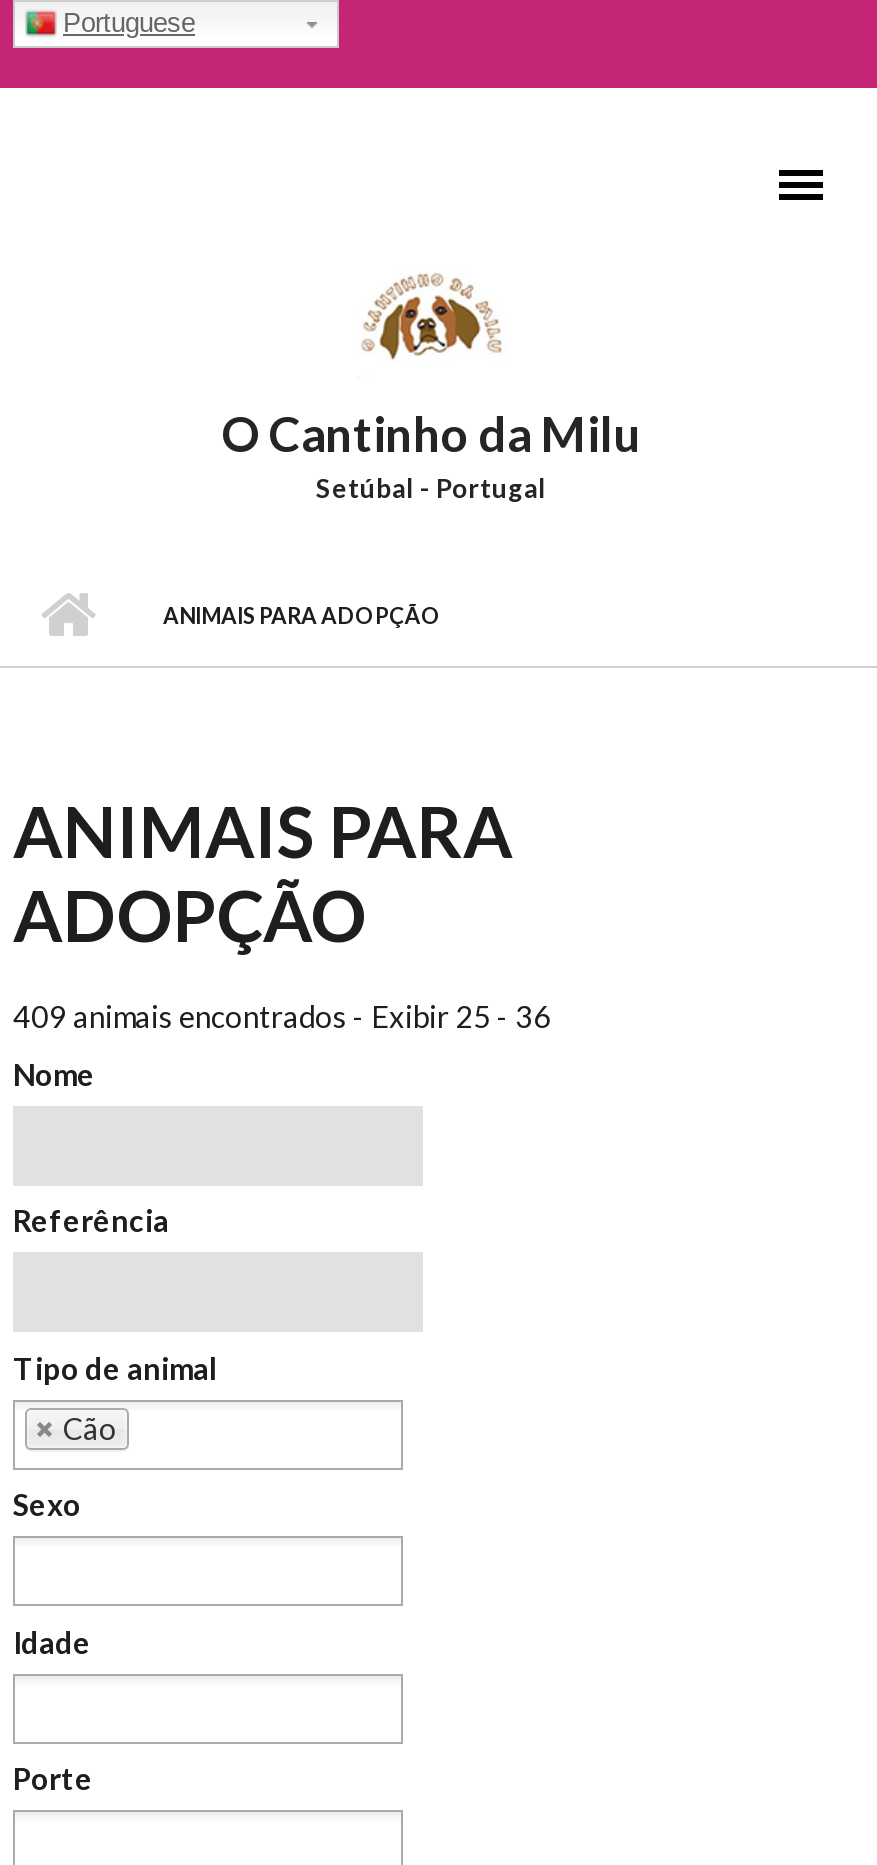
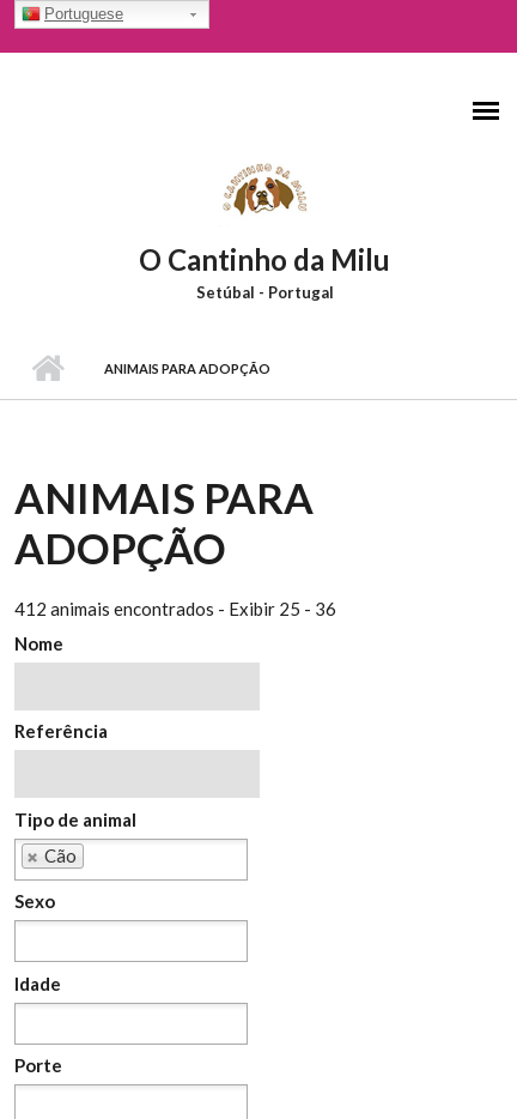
[13,998,551,1034] 409 animais encontrados - Exibir 25 - 36 -> [14,598,336,619] 412 animais encontrados - Exibir 25 - 36

